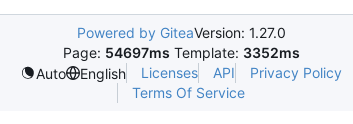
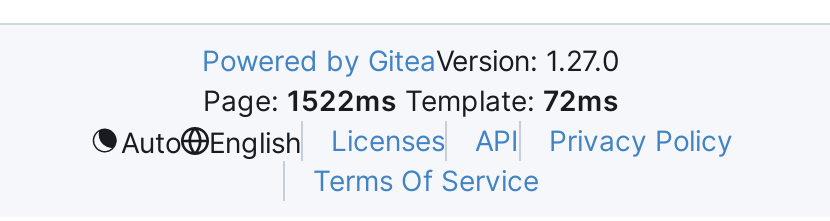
[62,44,299,61] Page: 54697ms Template: 3352ms -> [203,83,619,117] Page: 1522ms Template: 72ms

